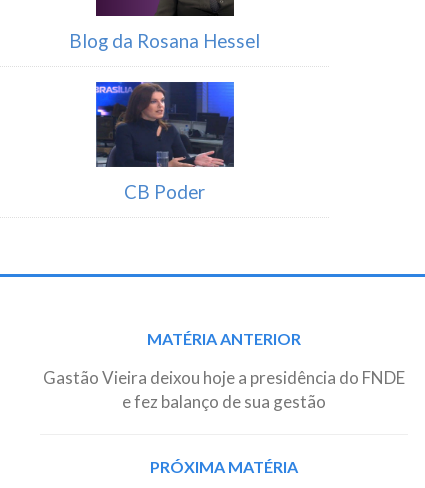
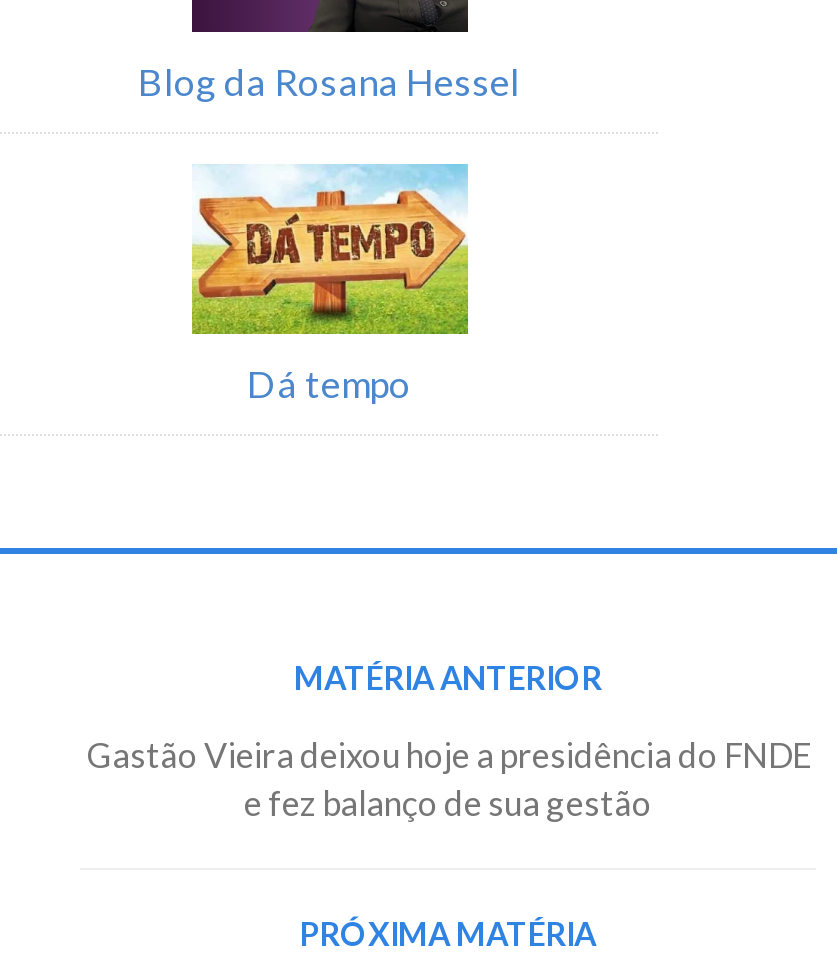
[95,81,235,203] [image] | CB Poder -> [190,164,470,406] [image] | Dá tempo

